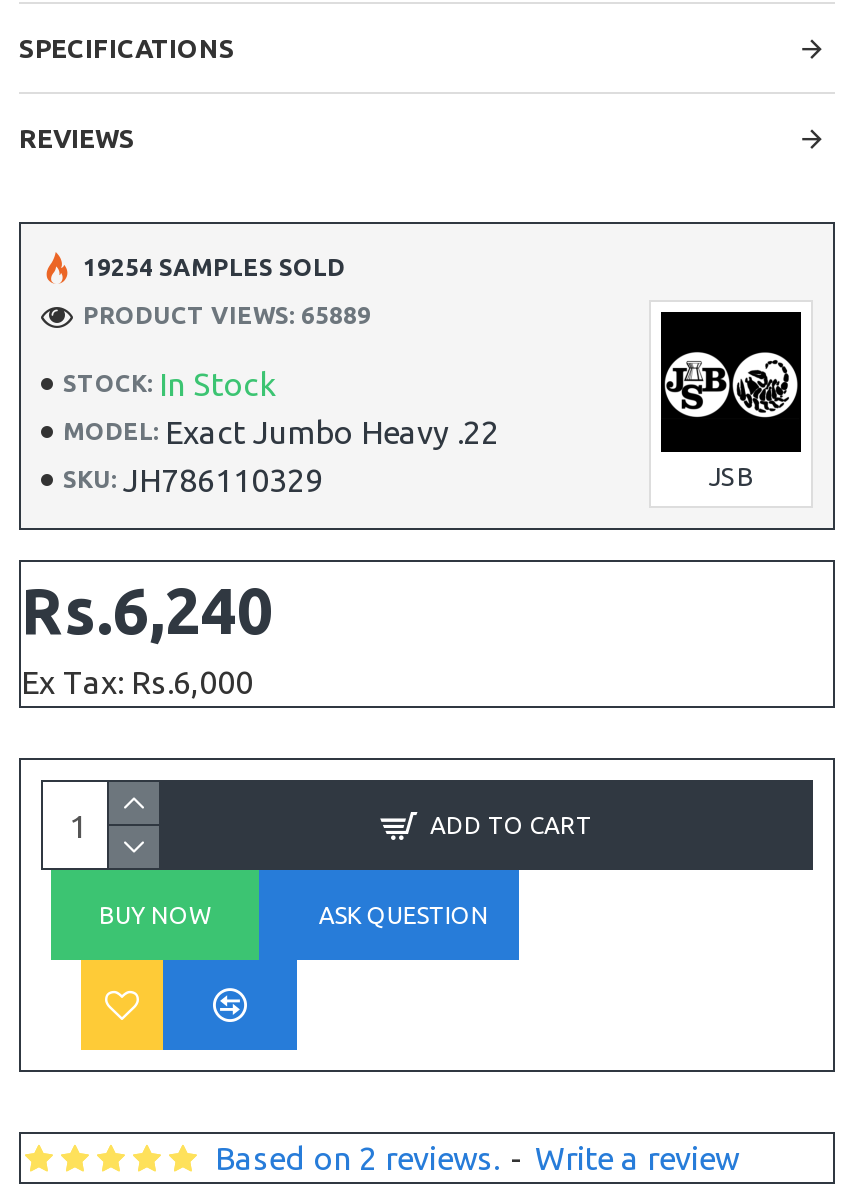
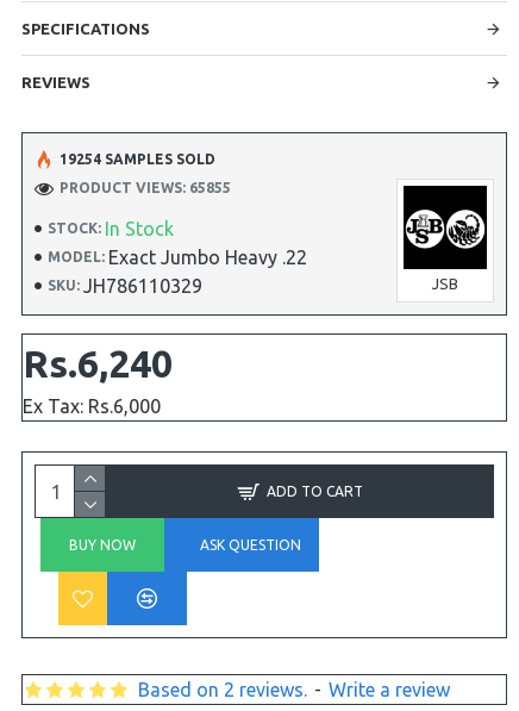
[83,302,371,328] PRODUCT VIEWS: 65889 -> [60,180,231,195] PRODUCT VIEWS: 65855

